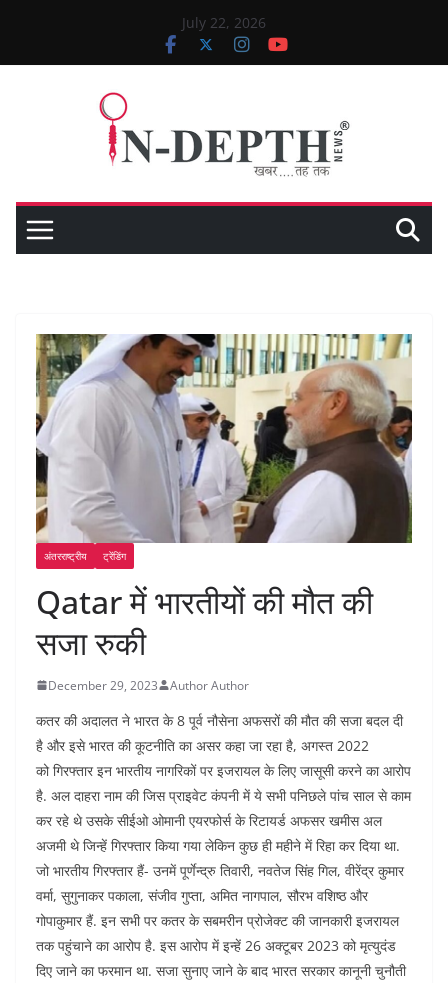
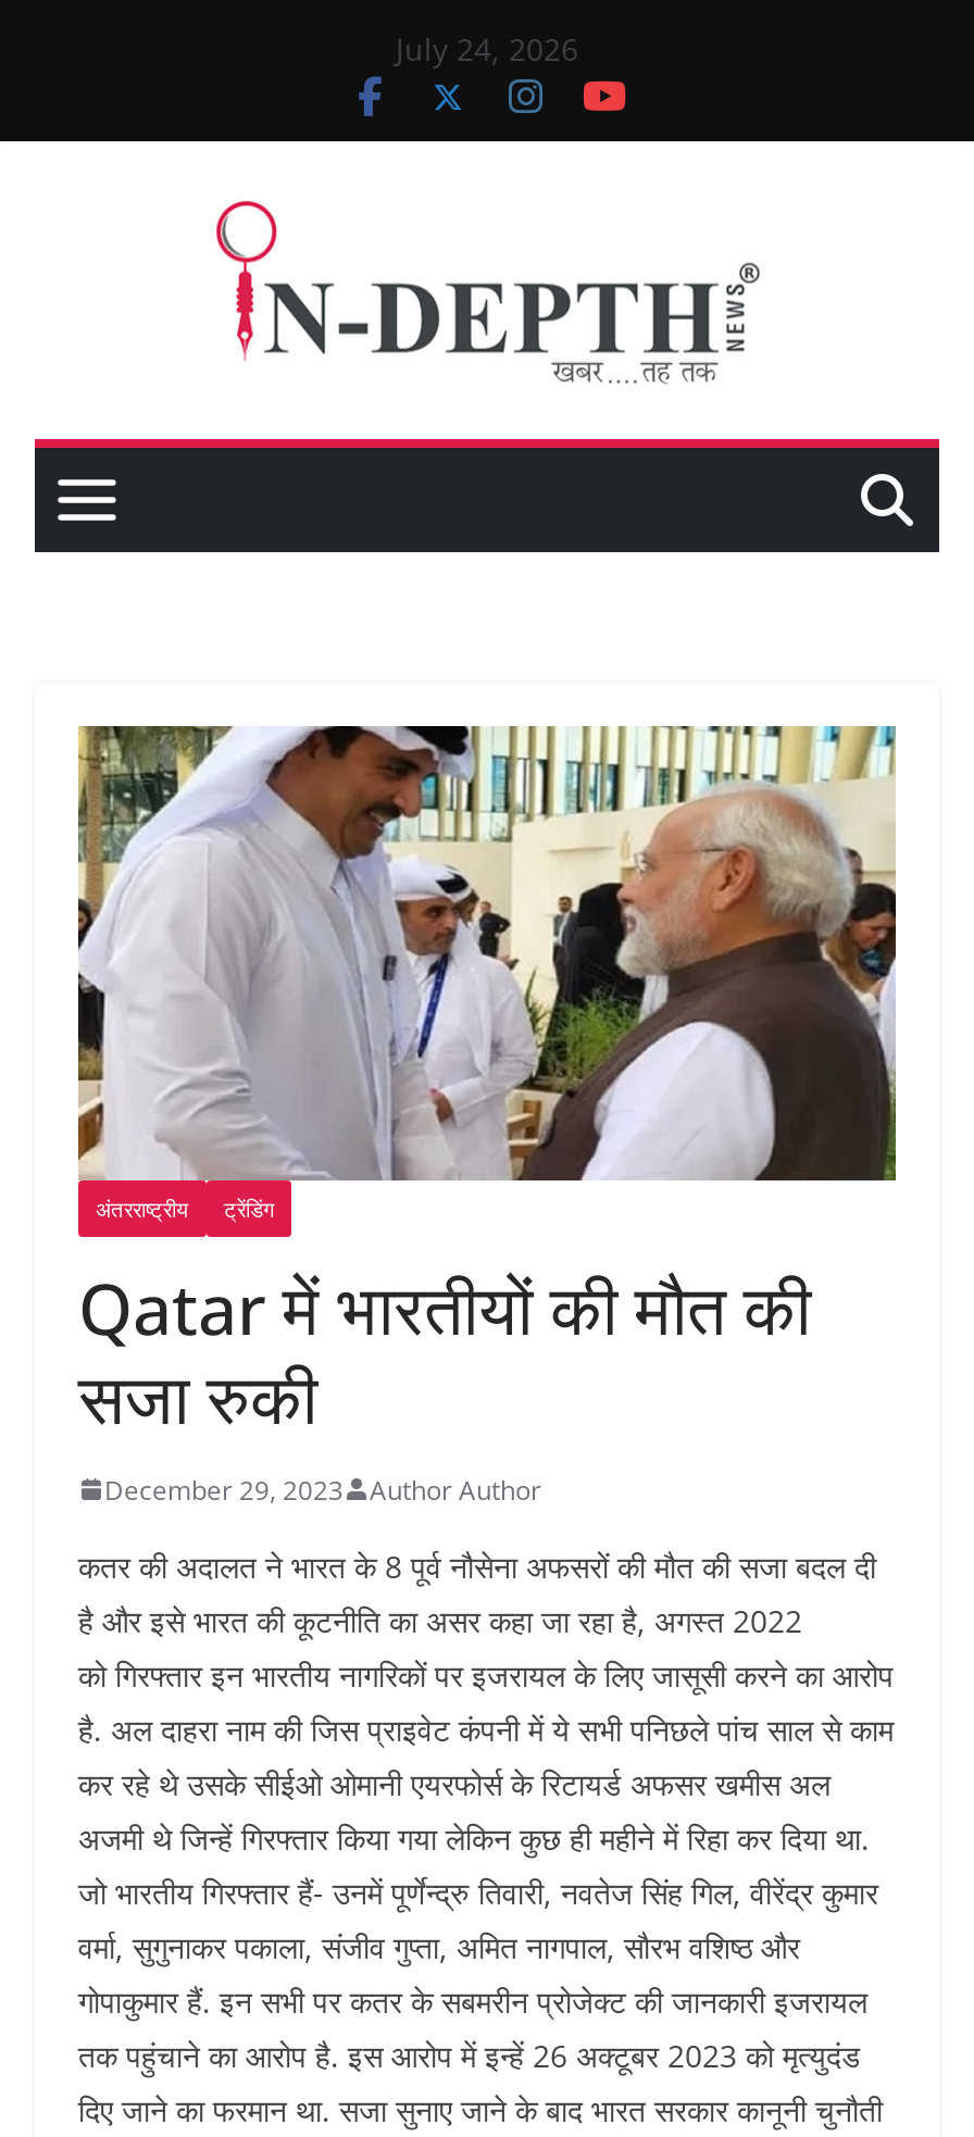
[182,13,266,32] July 22, 2026 -> [396,28,578,70] July 24, 2026

